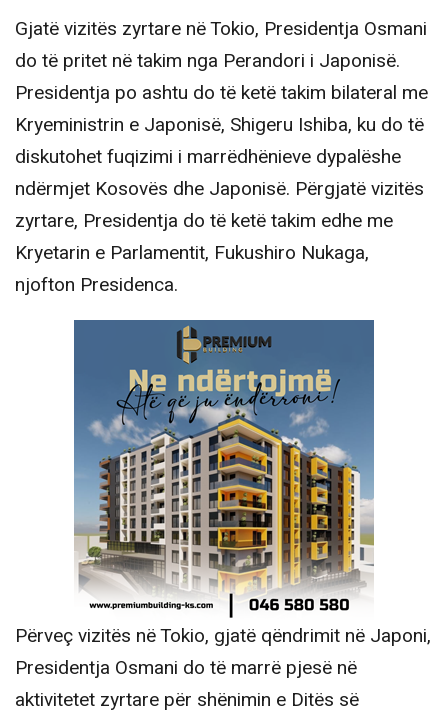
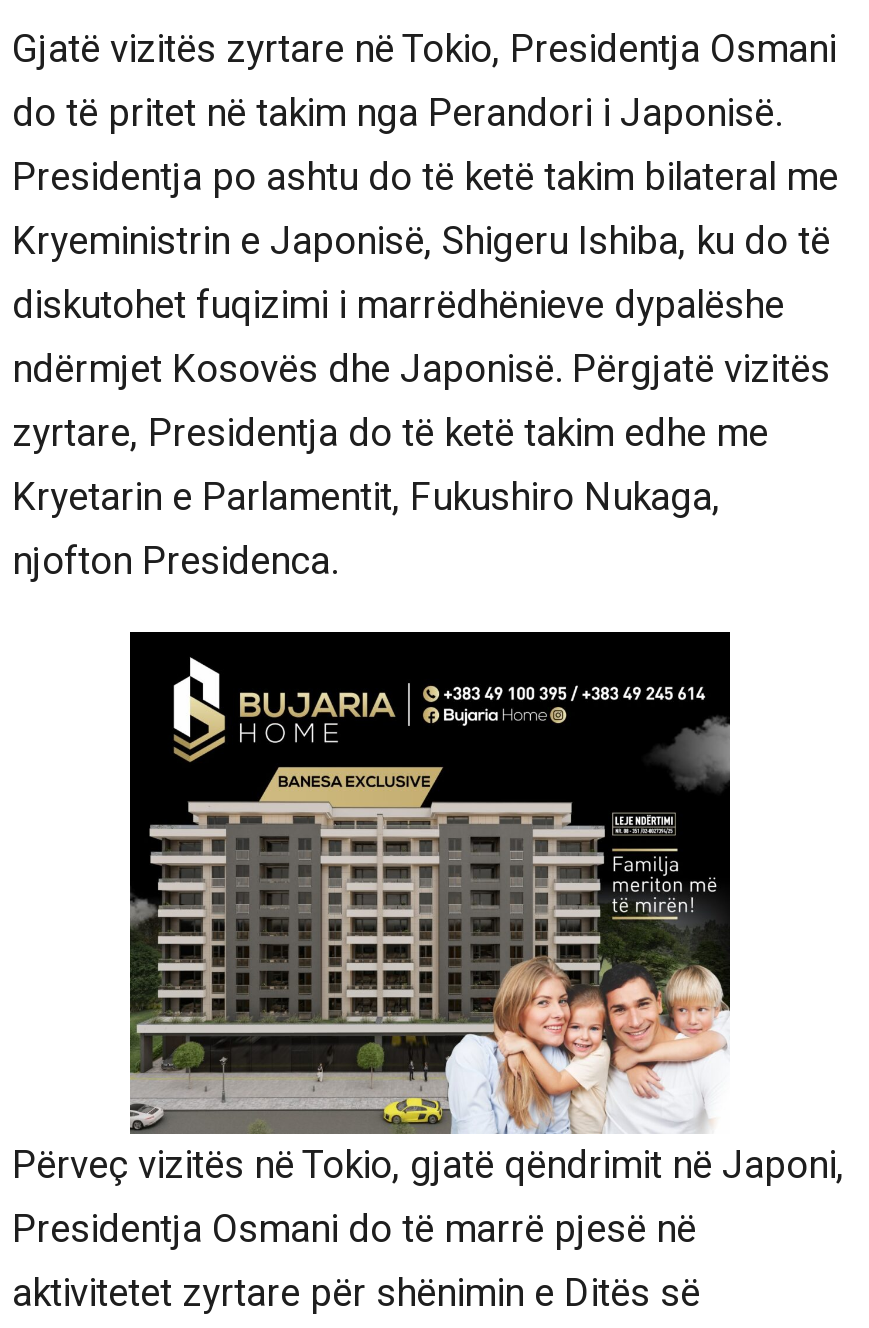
[73,319,375,619] [image] -> [128,630,732,1134] [image]

